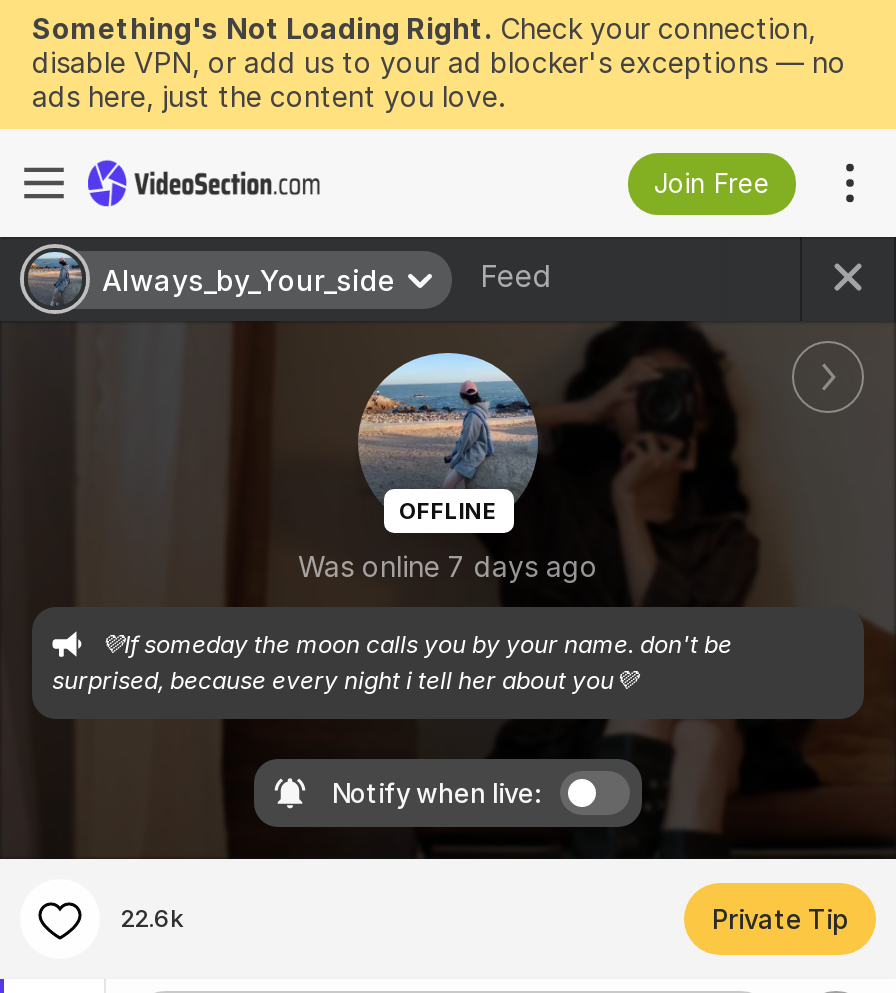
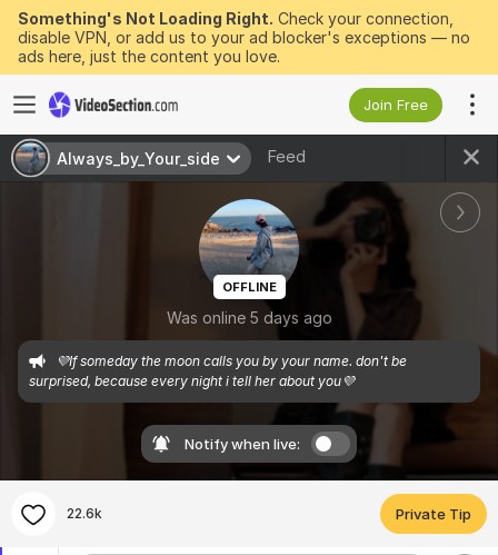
[298,549,598,583] Was online 7 days ago -> [166,308,332,327] Was online 5 days ago

